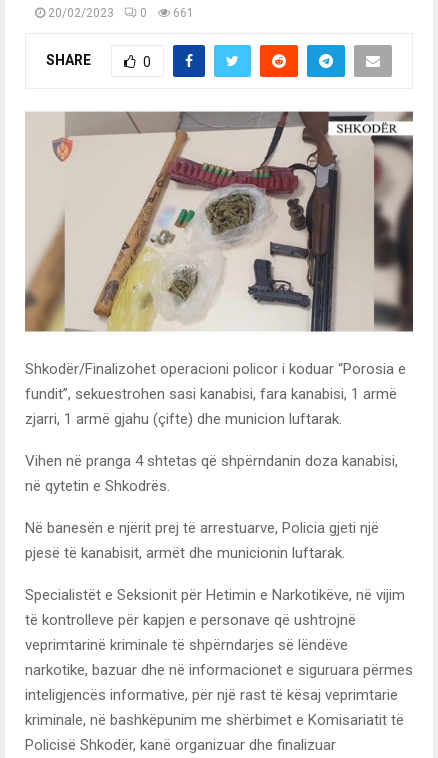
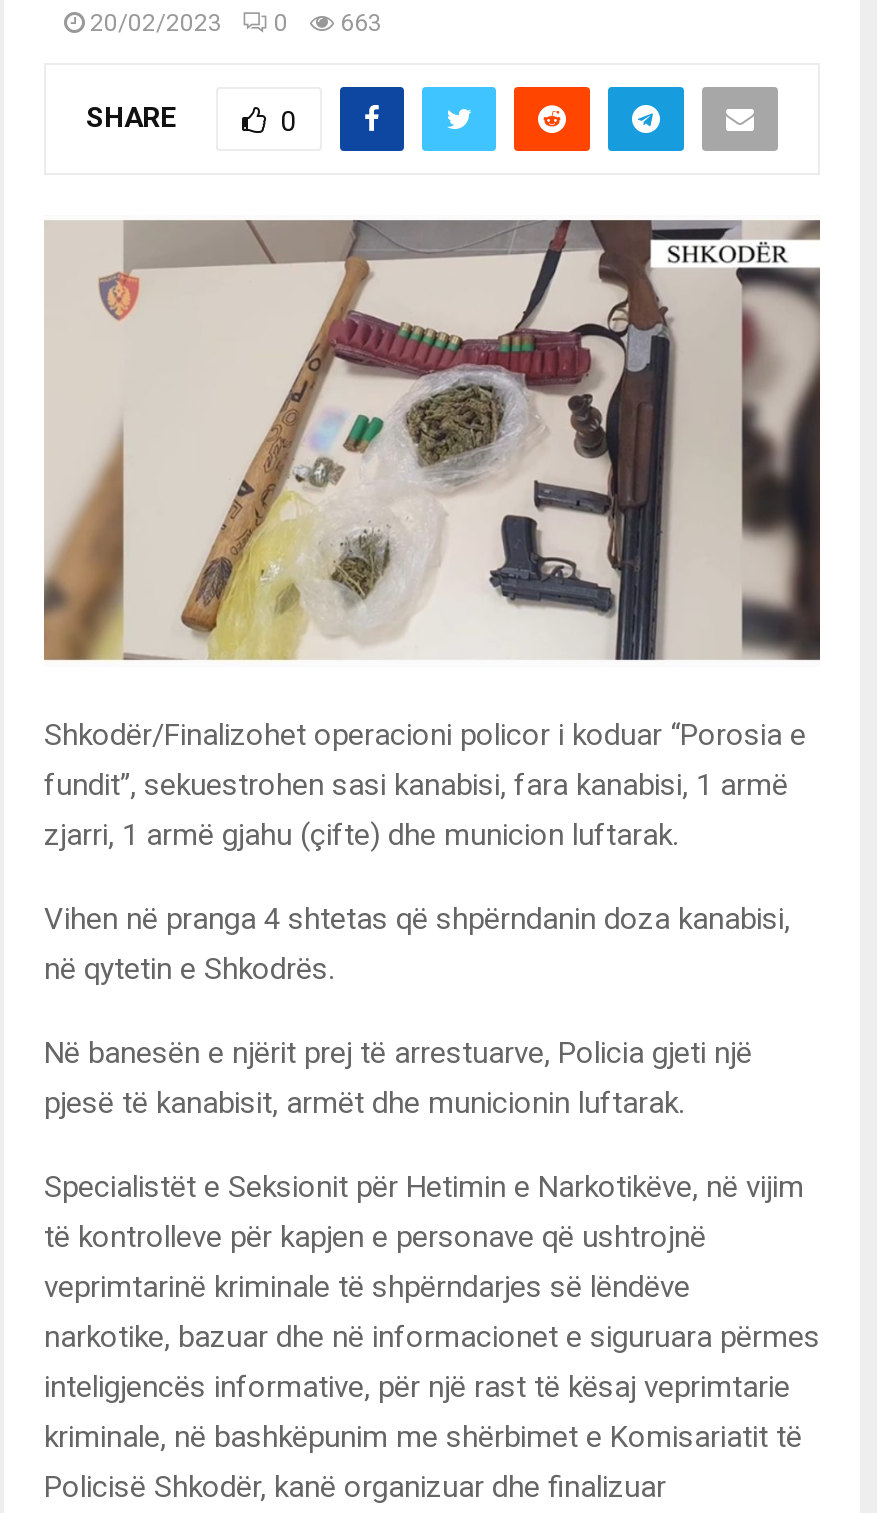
[48,6,194,20] 20/02/2023 0 661 -> [90,9,382,37] 20/02/2023 0 663

